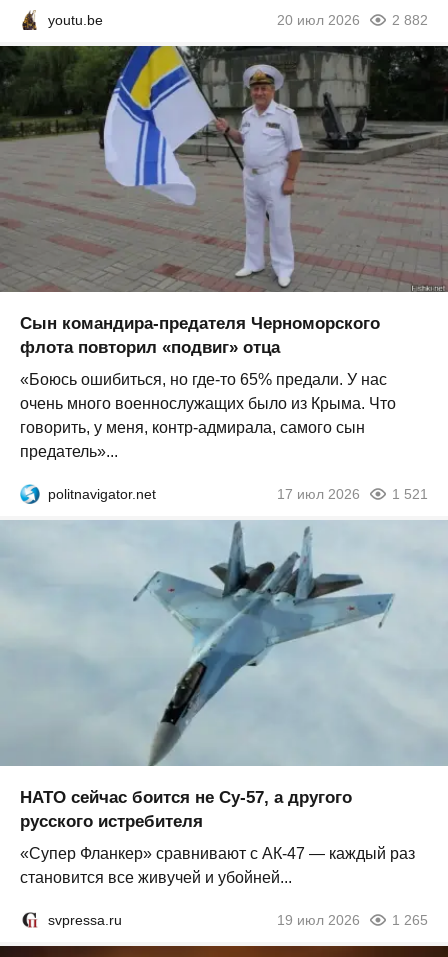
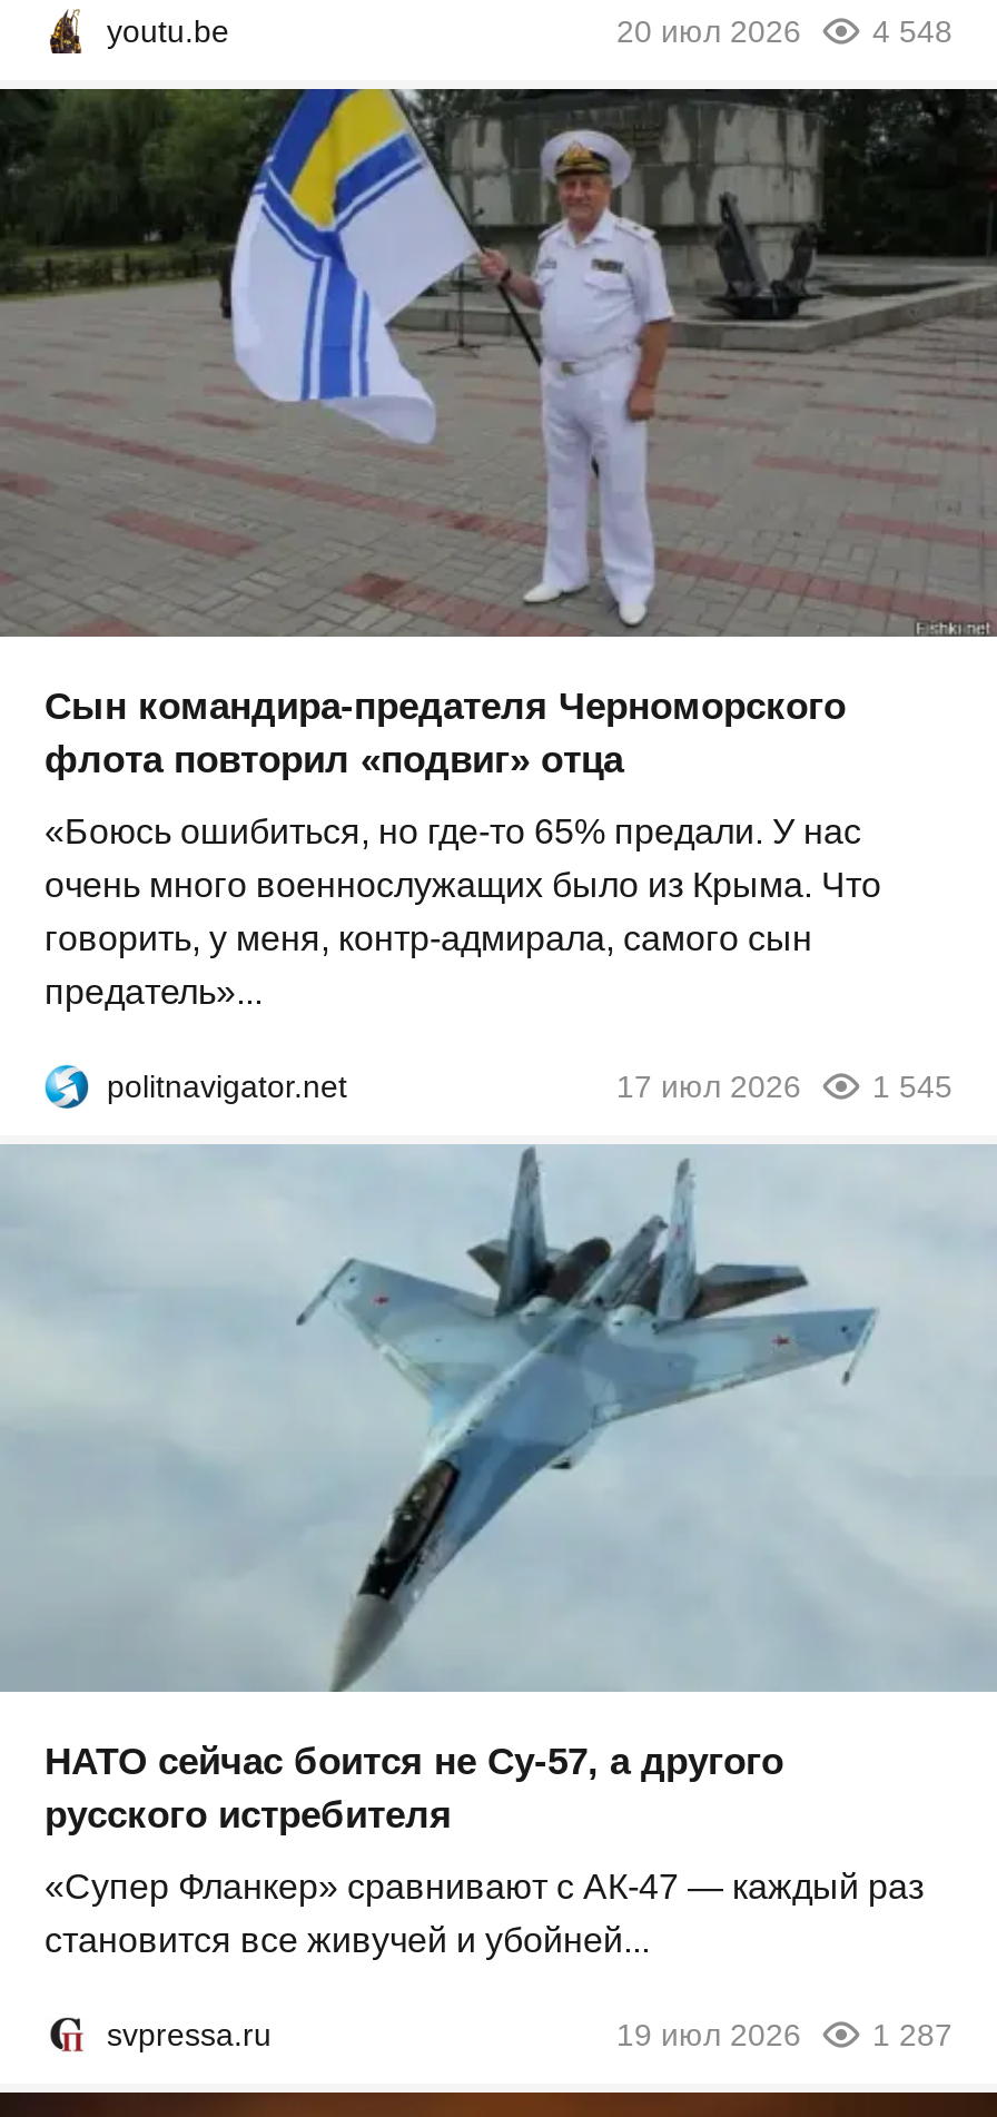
[277,11,428,27] 20 июл 2026 2 882 -> [616,12,952,48] 20 июл 2026 4 548
[277,486,428,502] 17 июл 2026 1 521 -> [616,1068,952,1104] 17 июл 2026 1 545
[277,912,428,928] 19 июл 2026 1 265 -> [616,2017,952,2053] 19 июл 2026 1 287

